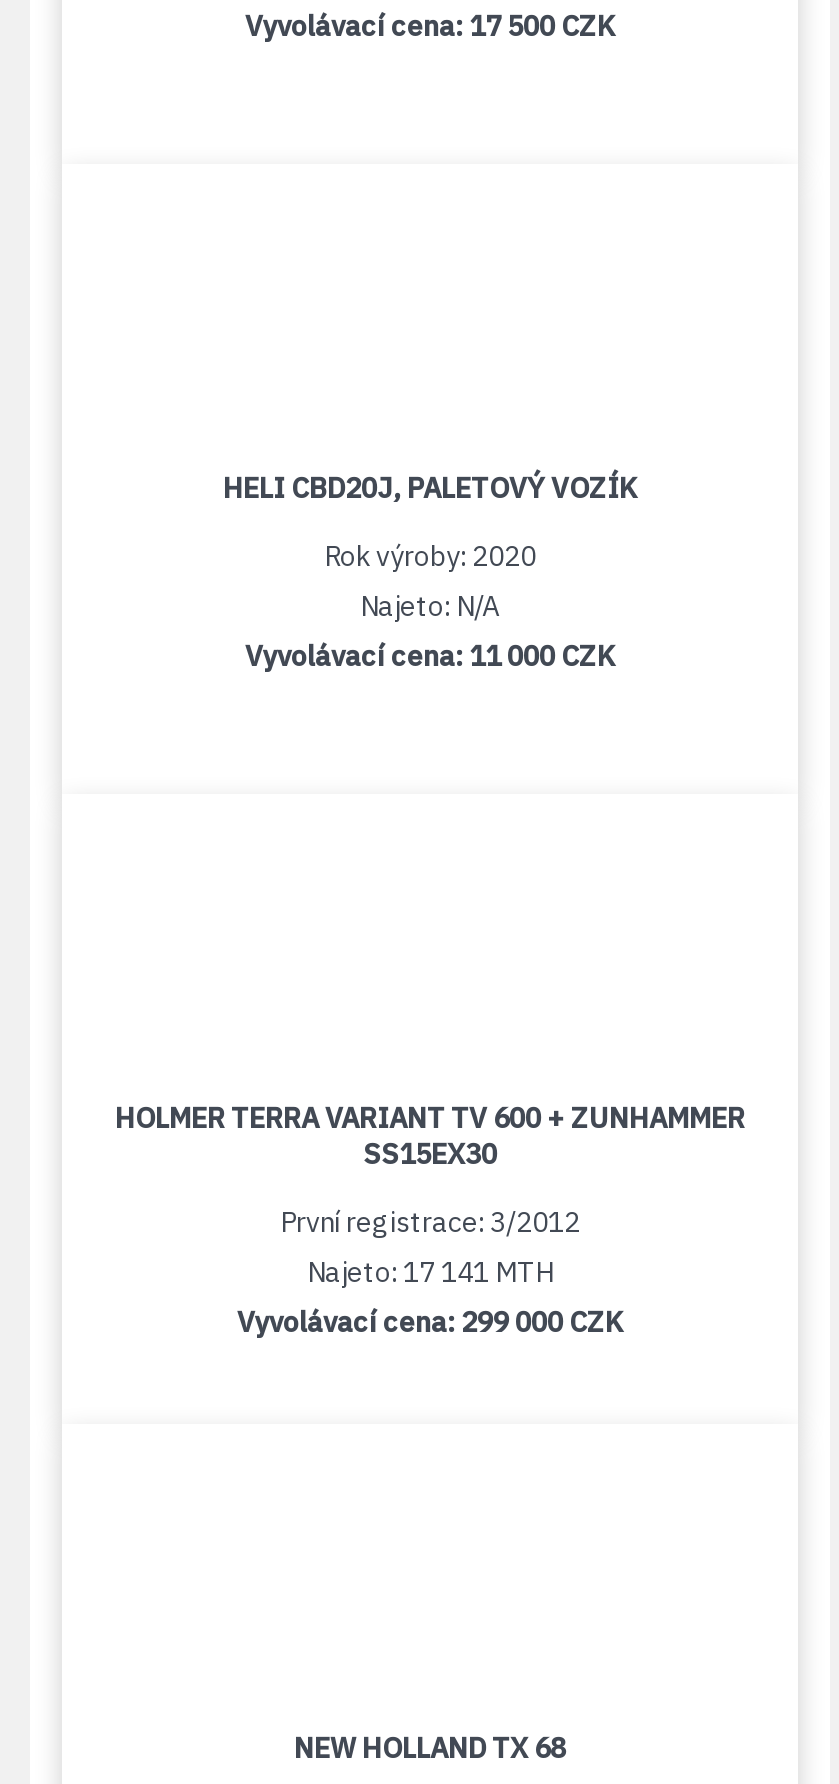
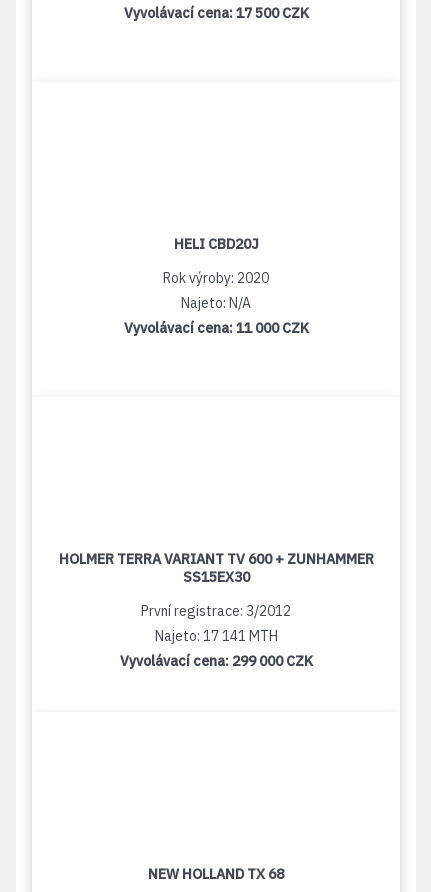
[223,470,637,506] HELI CBD20J, PALETOVÝ VOZÍK -> [173,235,258,253] HELI CBD20J

